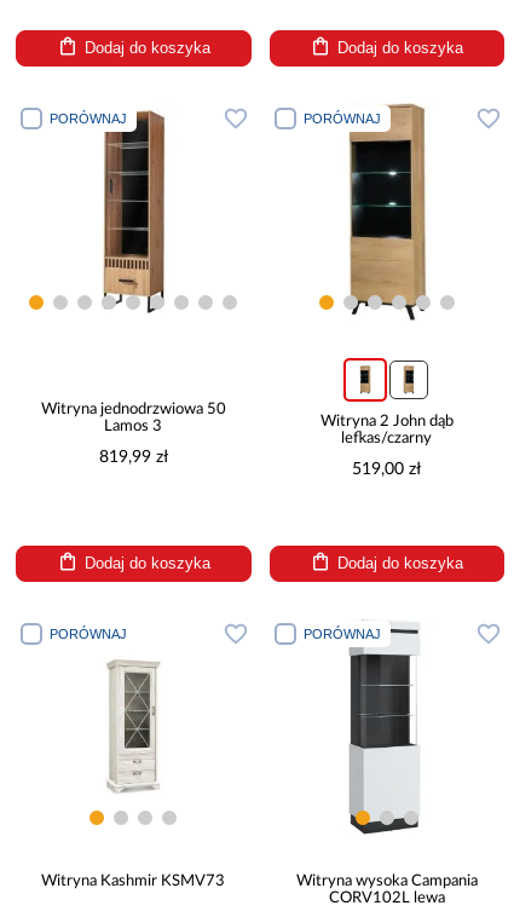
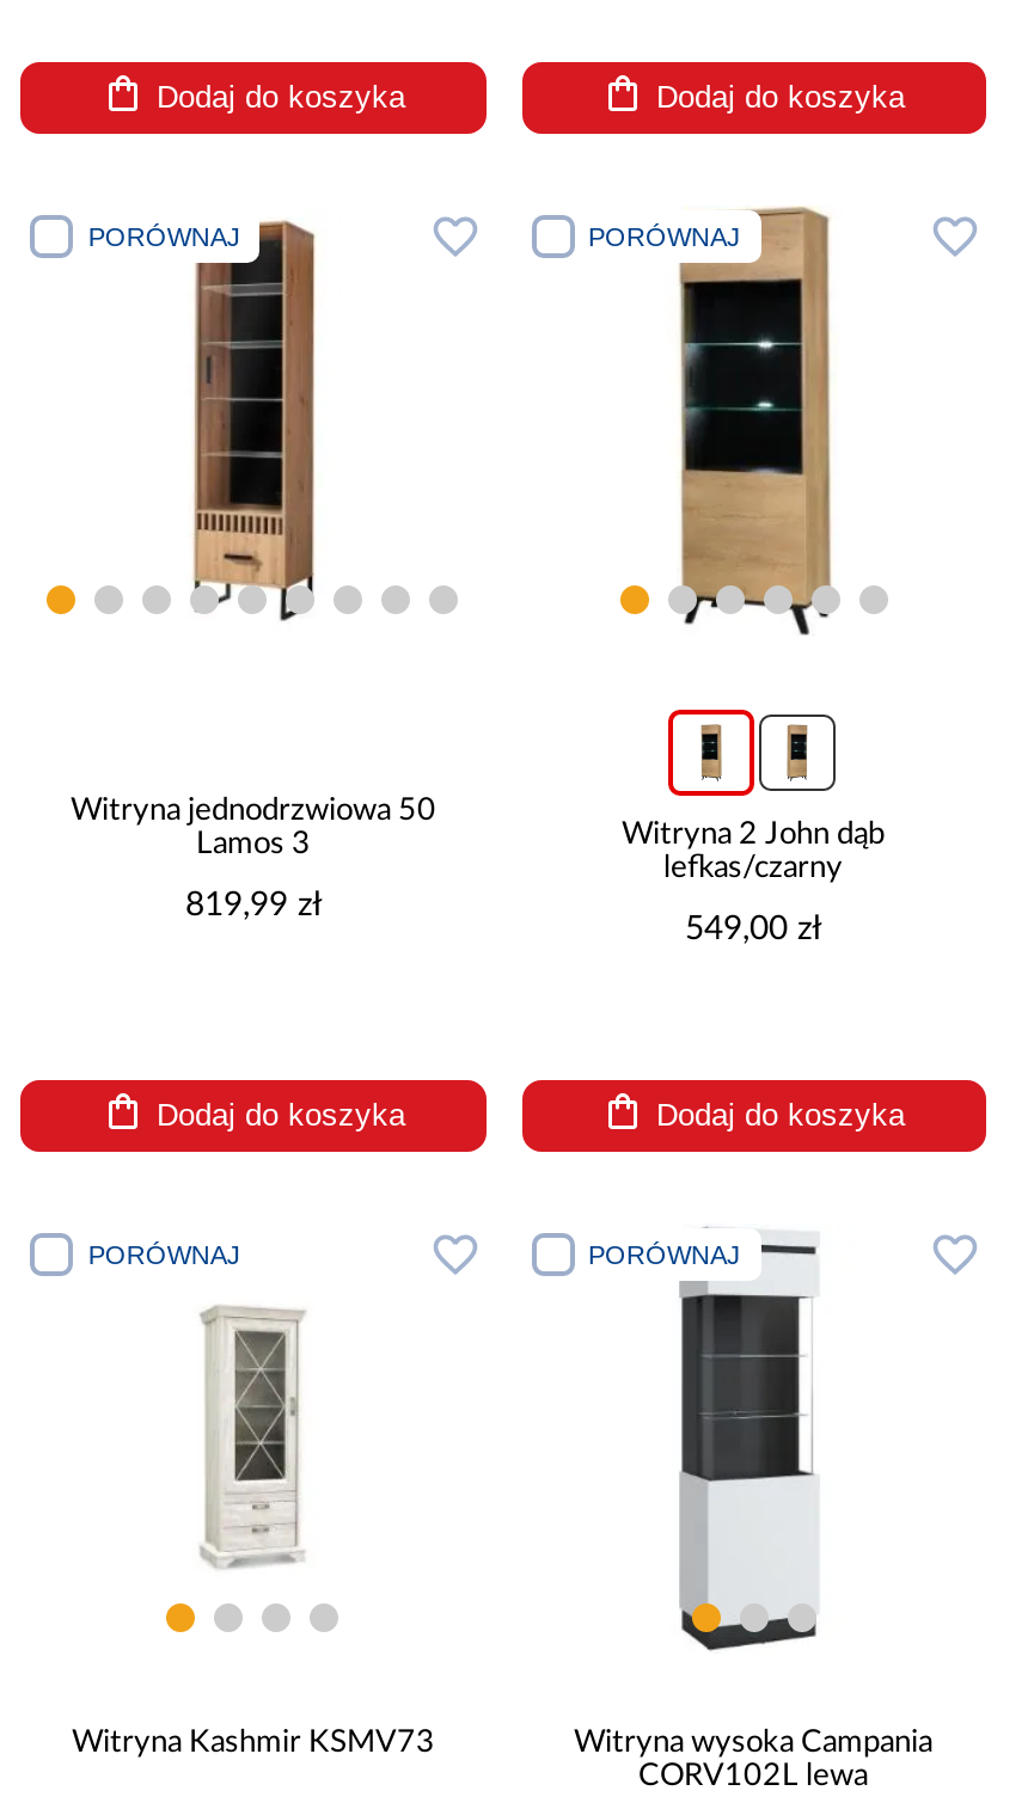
[352,461,421,478] 519,00 zł -> [685,913,821,947] 549,00 zł

